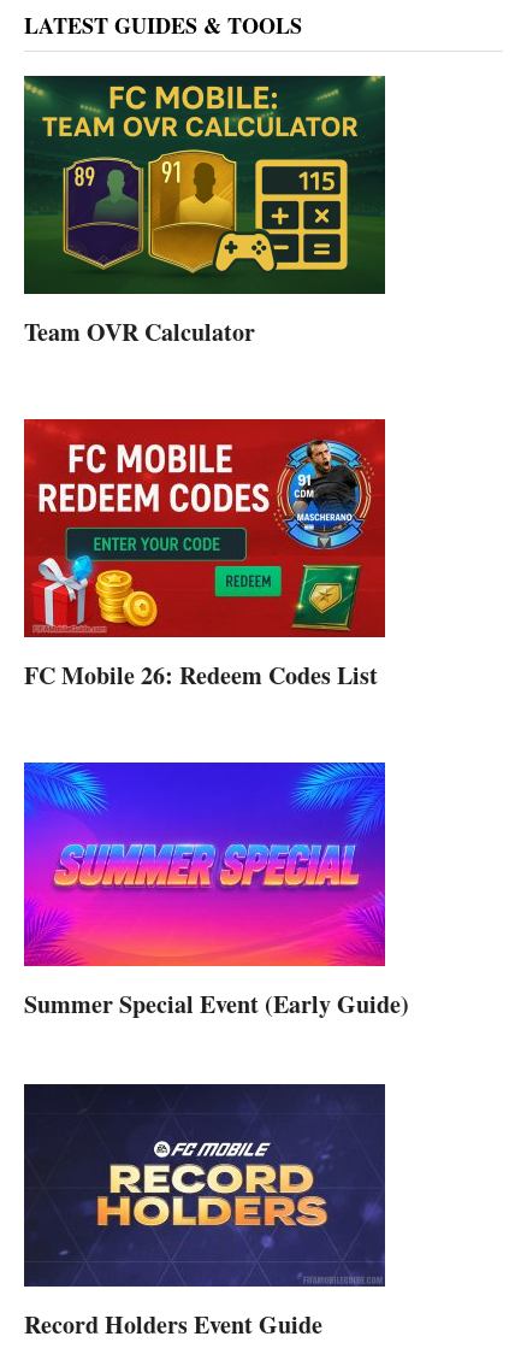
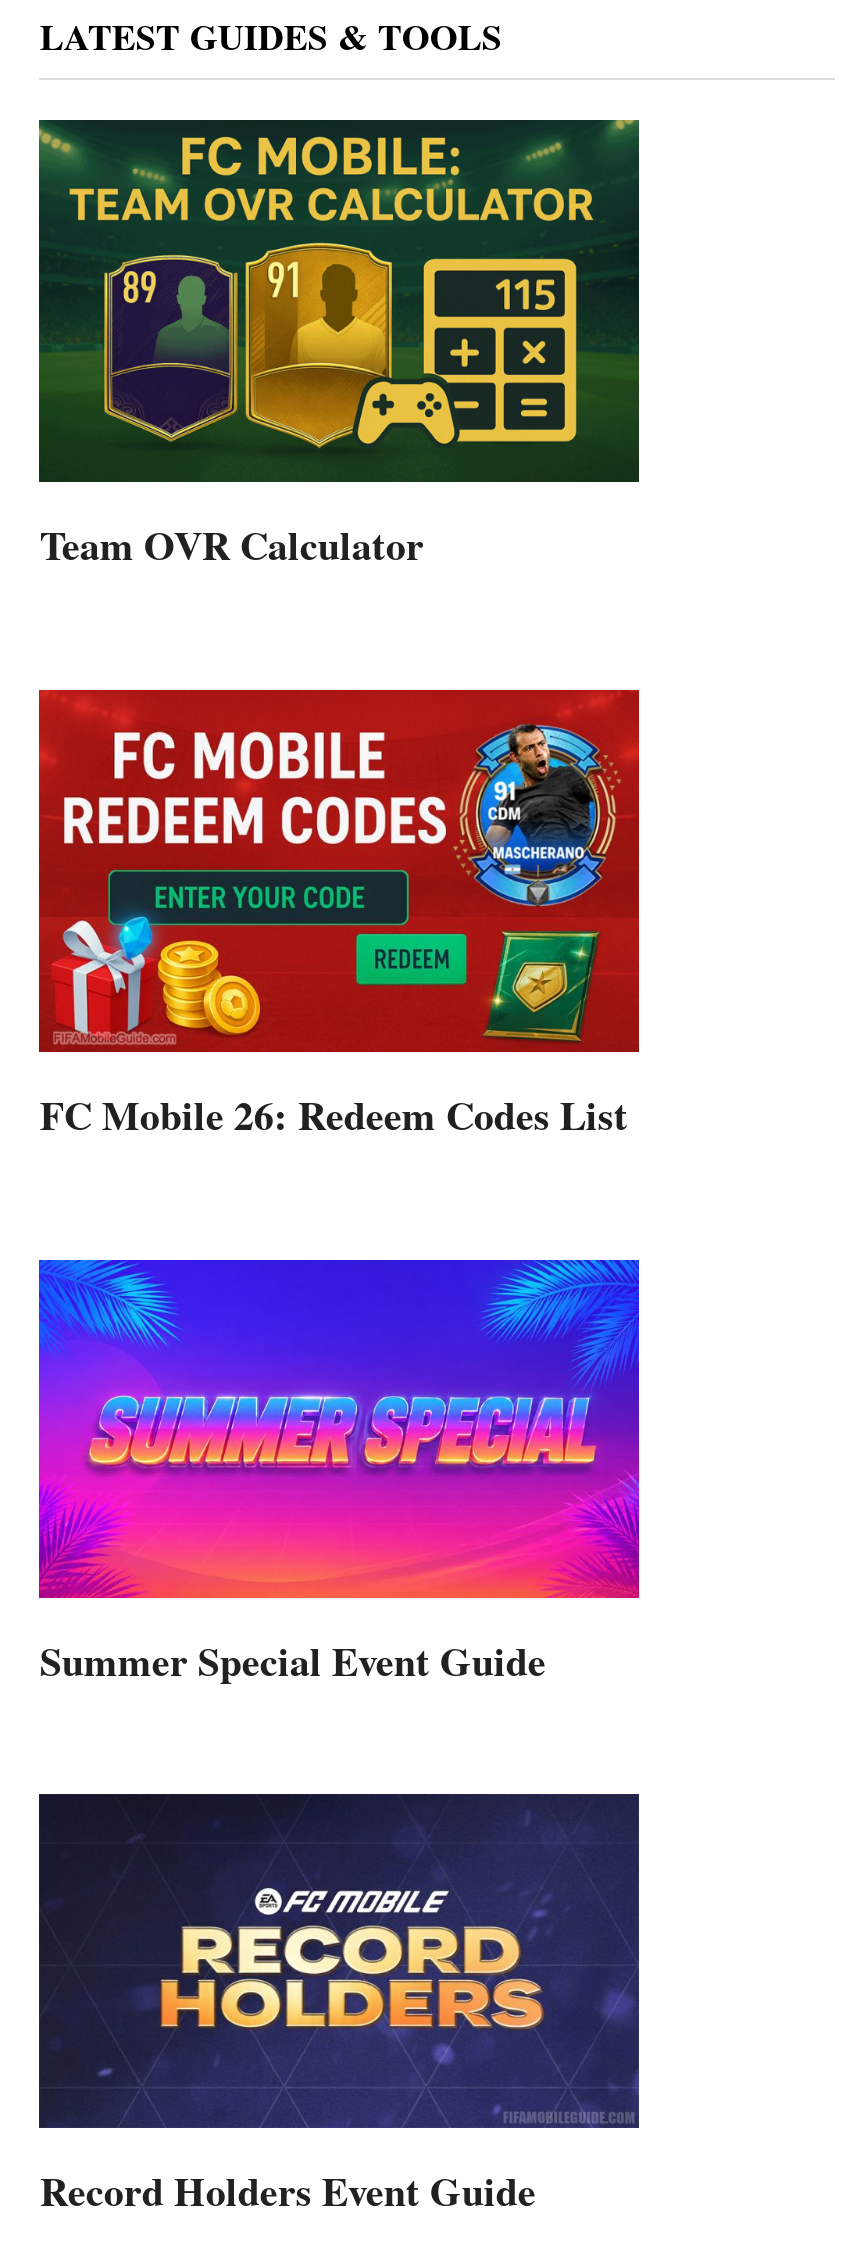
[25,987,410,1022] Summer Special Event (Early Guide) -> [40,1631,546,1689] Summer Special Event Guide

